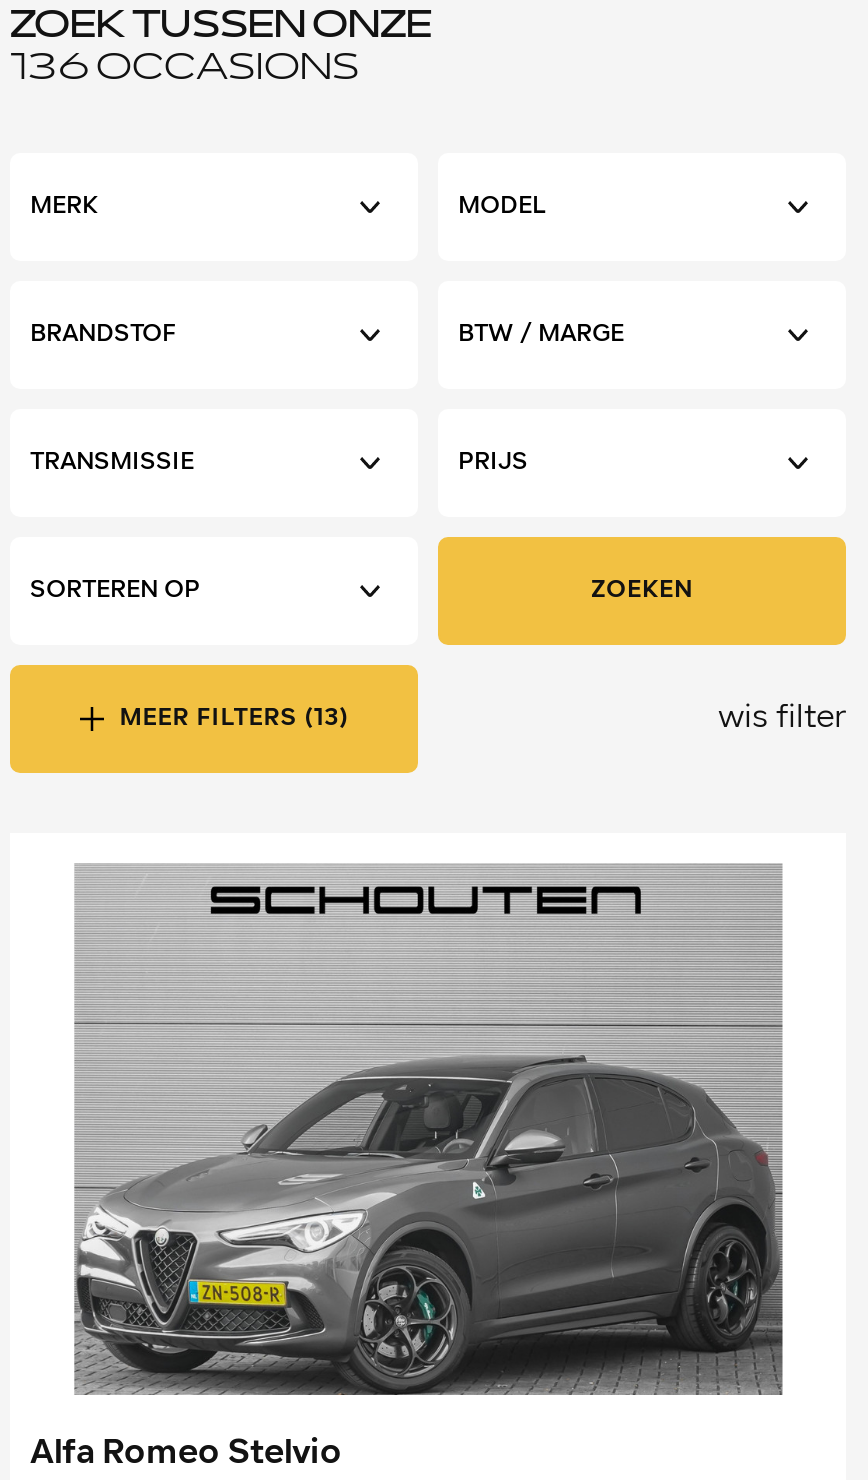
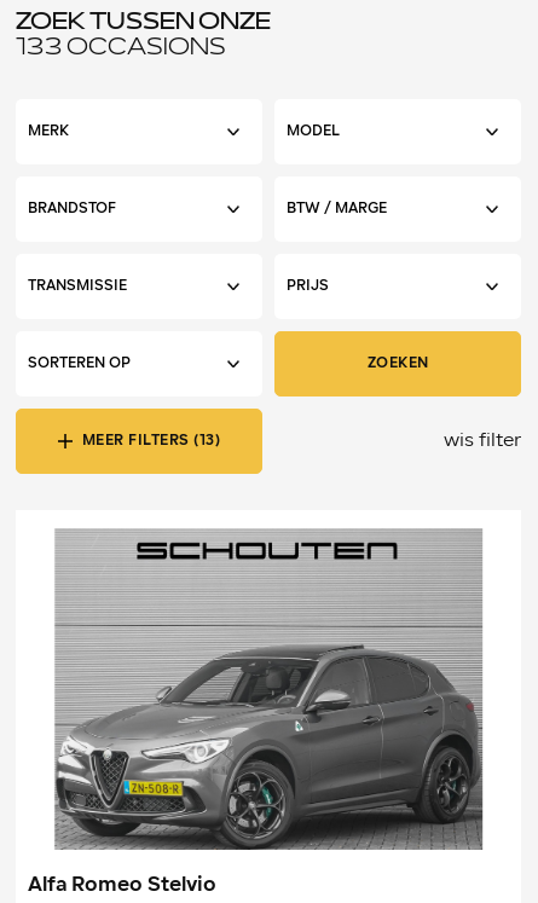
[10,52,360,94] 136 OCCASIONS -> [16,38,226,63] 133 OCCASIONS

